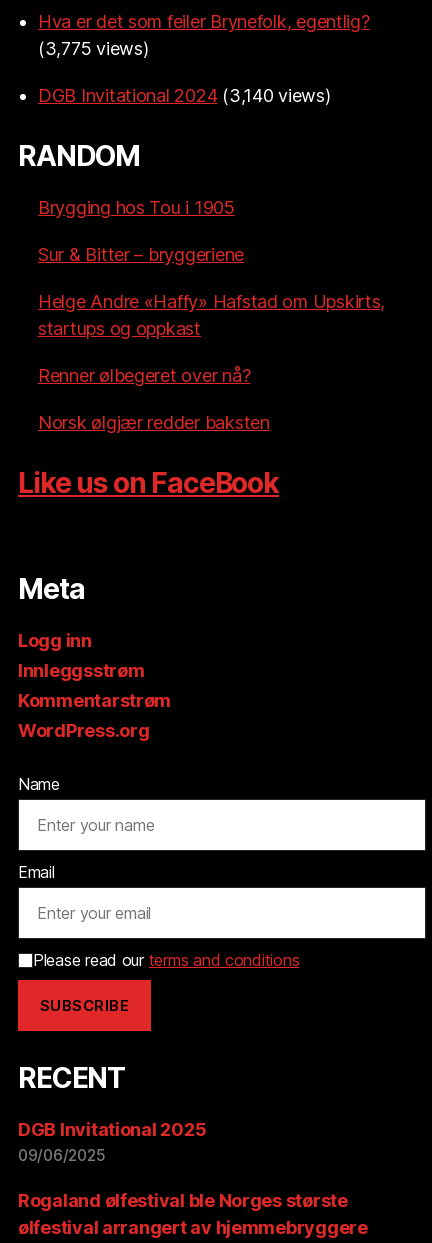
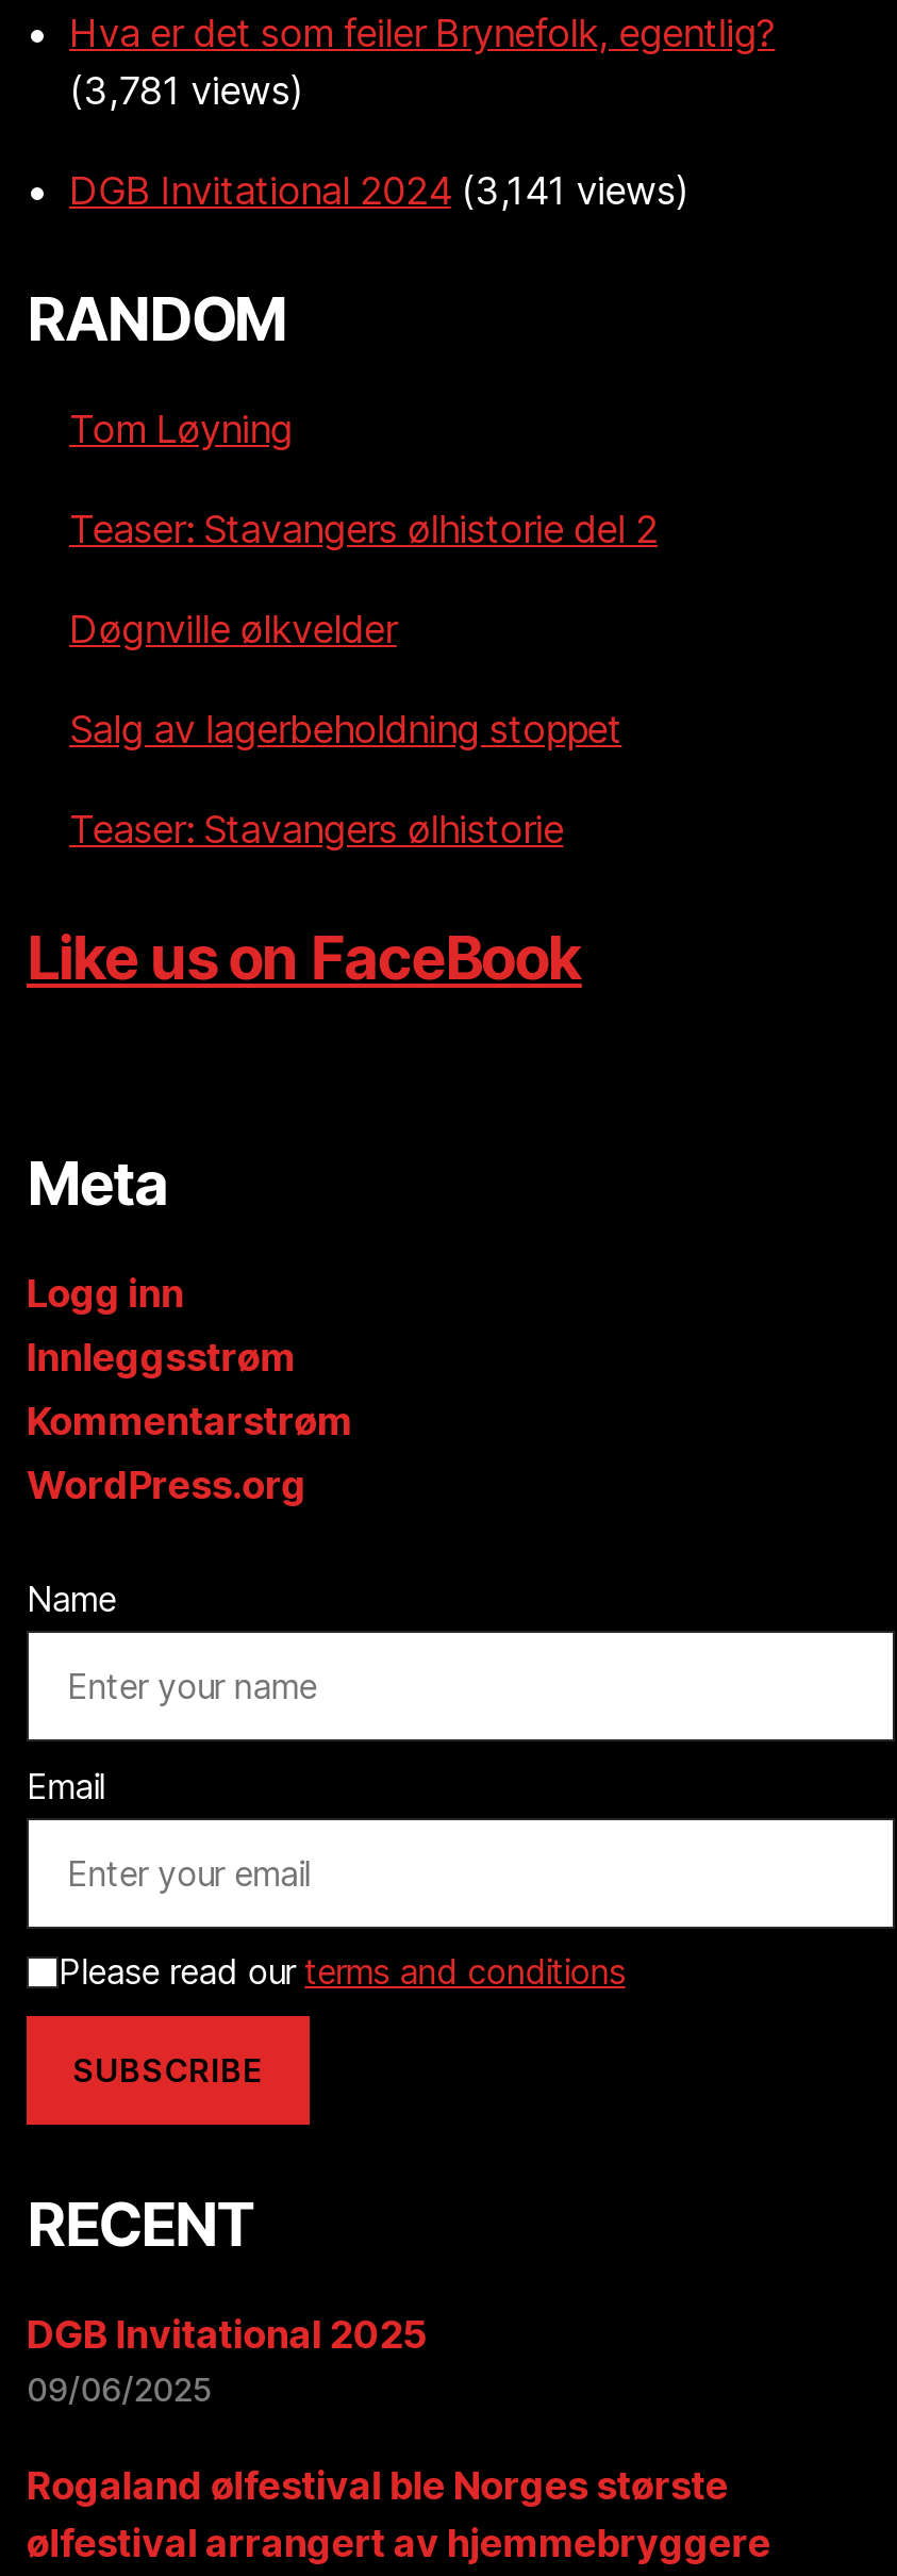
[38,38,148,59] (3,775 views) -> [69,68,302,113] (3,781 views)
[38,85,331,106] DGB Invitational 2024 (3,140 views) -> [69,168,688,213] DGB Invitational 2024 (3,141 views)
[38,197,235,218] Brygging hos Tou i 1905 -> [69,407,293,451] Tom Løyning
[38,244,244,265] Sur & Bitter – bryggeriene -> [69,507,658,551] Teaser: Stavangers ølhistorie del 2
[38,291,385,339] Helge Andre «Haffy» Hafstad om Upskirts, | startups og oppkast -> [69,607,397,651] Døgnville ølkvelder
[38,365,250,386] Renner ølbegeret over nå? -> [69,707,622,752] Salg av lagerbeholdning stoppet
[38,412,270,433] Norsk ølgjær redder baksten -> [69,807,563,852] Teaser: Stavangers ølhistorie

